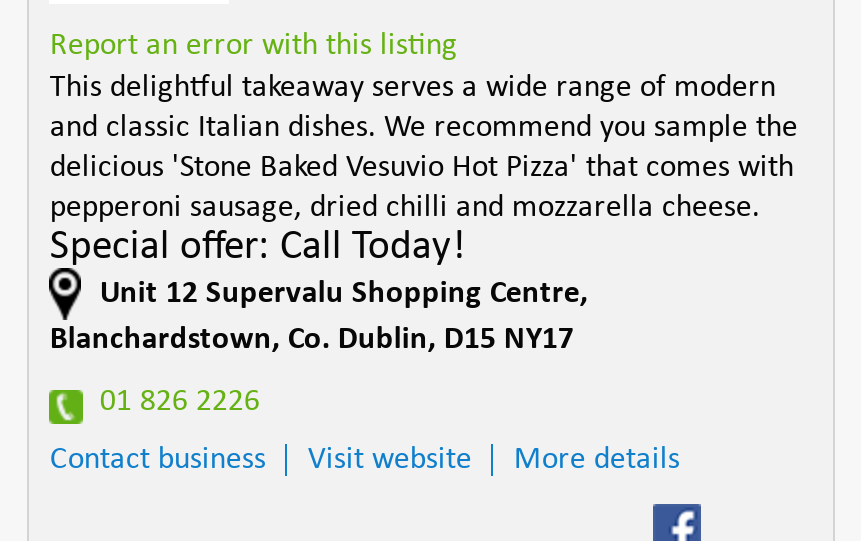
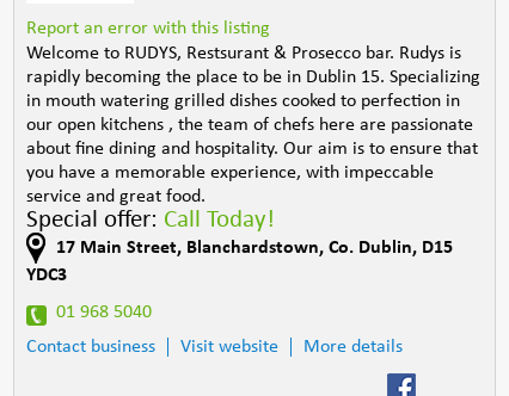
[50,72,798,224] This delightful takeaway serves a wide range of modern | and classic Italian dishes. We recommend you sample the | delicious 'Stone Baked Vesuvio Hot Pizza' that comes with | pepperoni sausage, dried chilli and mozzarella cheese. -> [27,44,481,206] Welcome to RUDYS, Restsurant & Prosecco bar. Rudys is | rapidly becoming the place to be in Dublin 15. Specializing | in mouth watering grilled dishes cooked to perfection in | our open kitchens , the team of chefs here are passionate | about fine dining and hospitality. Our aim is to ensure that | you have a memorable experience, with impeccable | service and great food.
[100,277,588,309] Unit 12 Supervalu Shopping Centre, -> [57,238,453,257] 17 Main Street, Blanchardstown, Co. Dublin, D15
[50,324,574,356] Blanchardstown, Co. Dublin, D15 NY17 -> [27,266,67,285] YDC3
[100,386,260,418] 01 826 2226 -> [57,303,152,322] 01 968 5040

